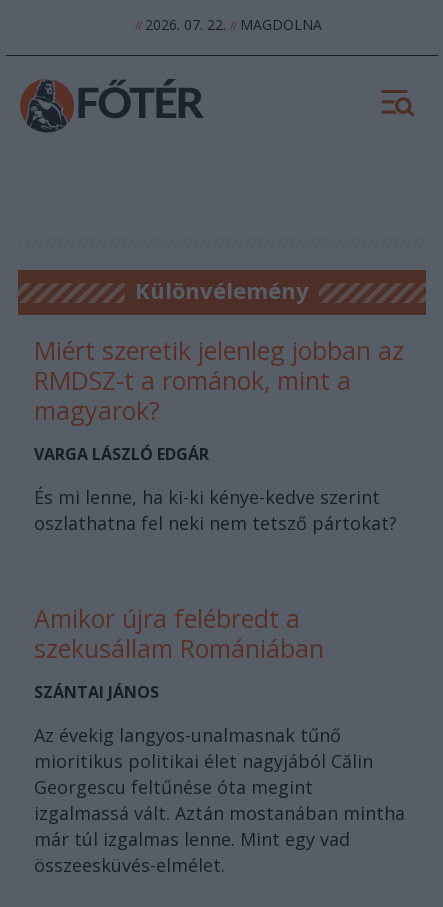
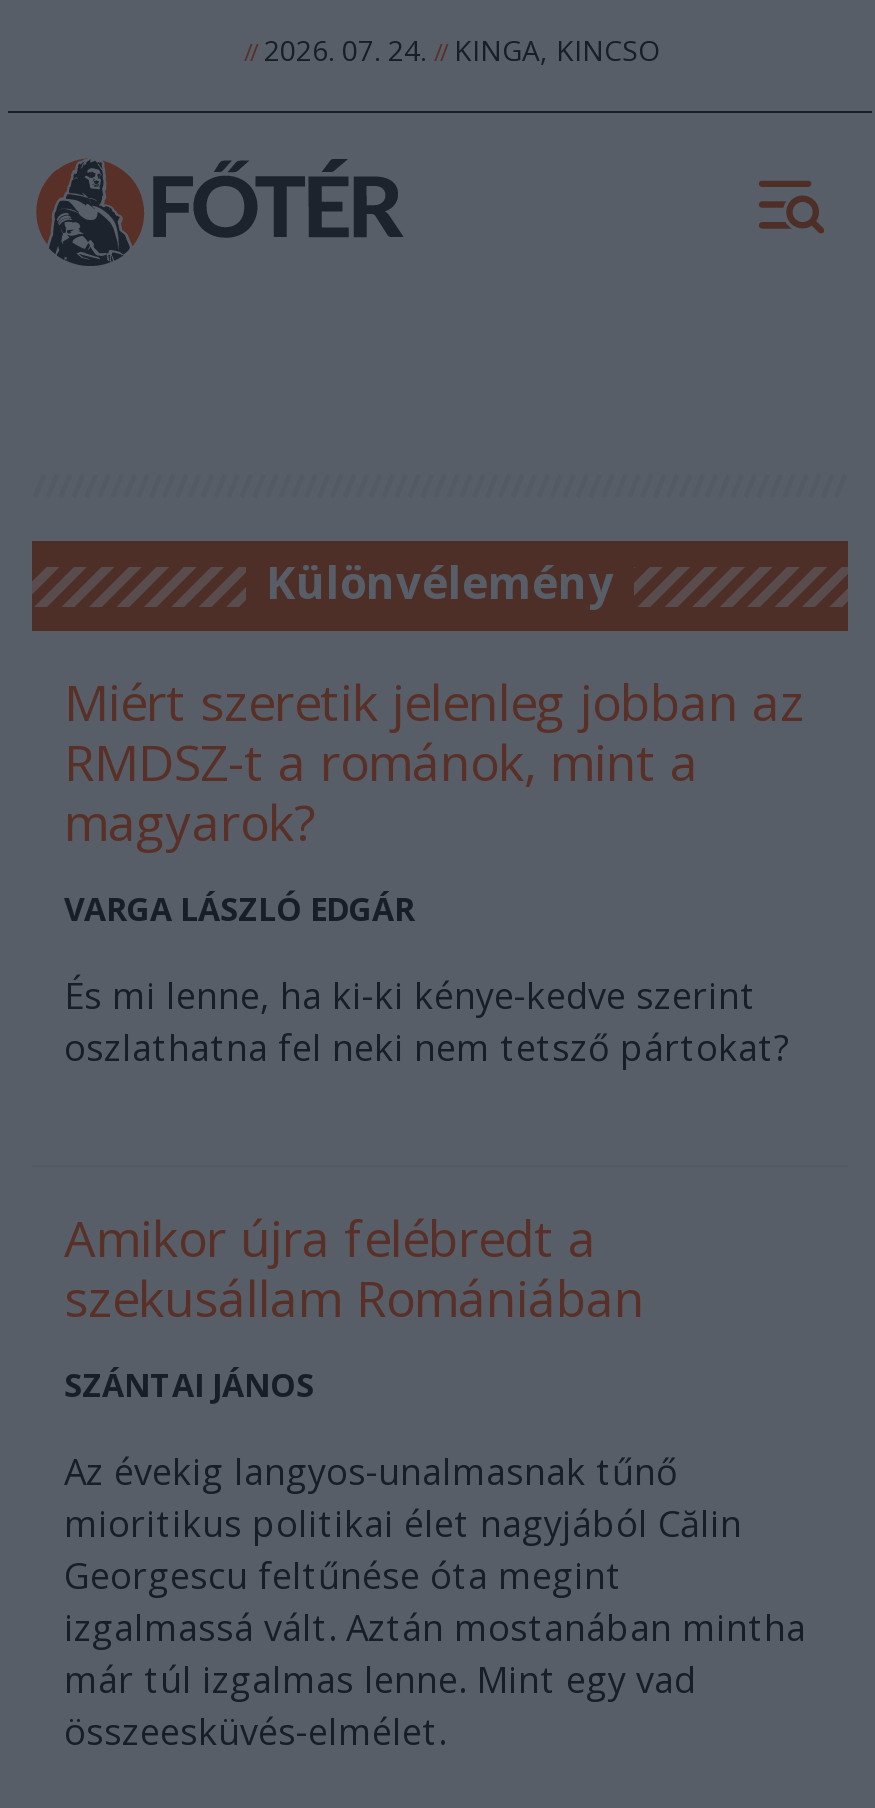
[134,15,321,34] // 2026. 07. 22. // MAGDOLNA -> [244,31,660,69] // 2026. 07. 24. // KINGA, KINCSO

